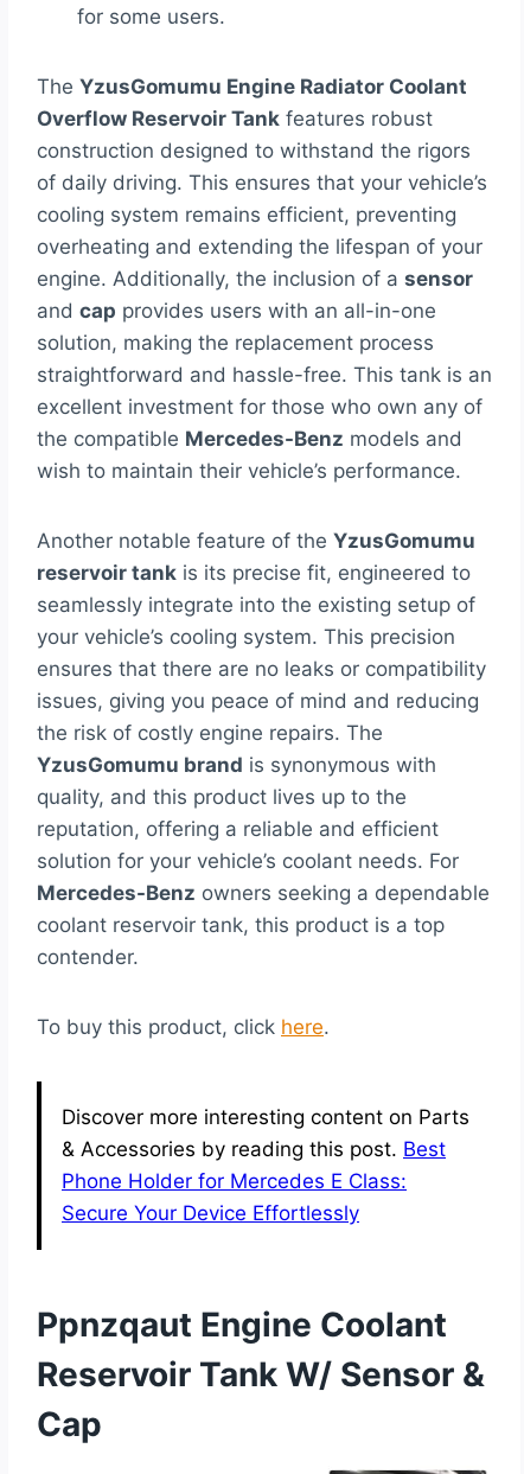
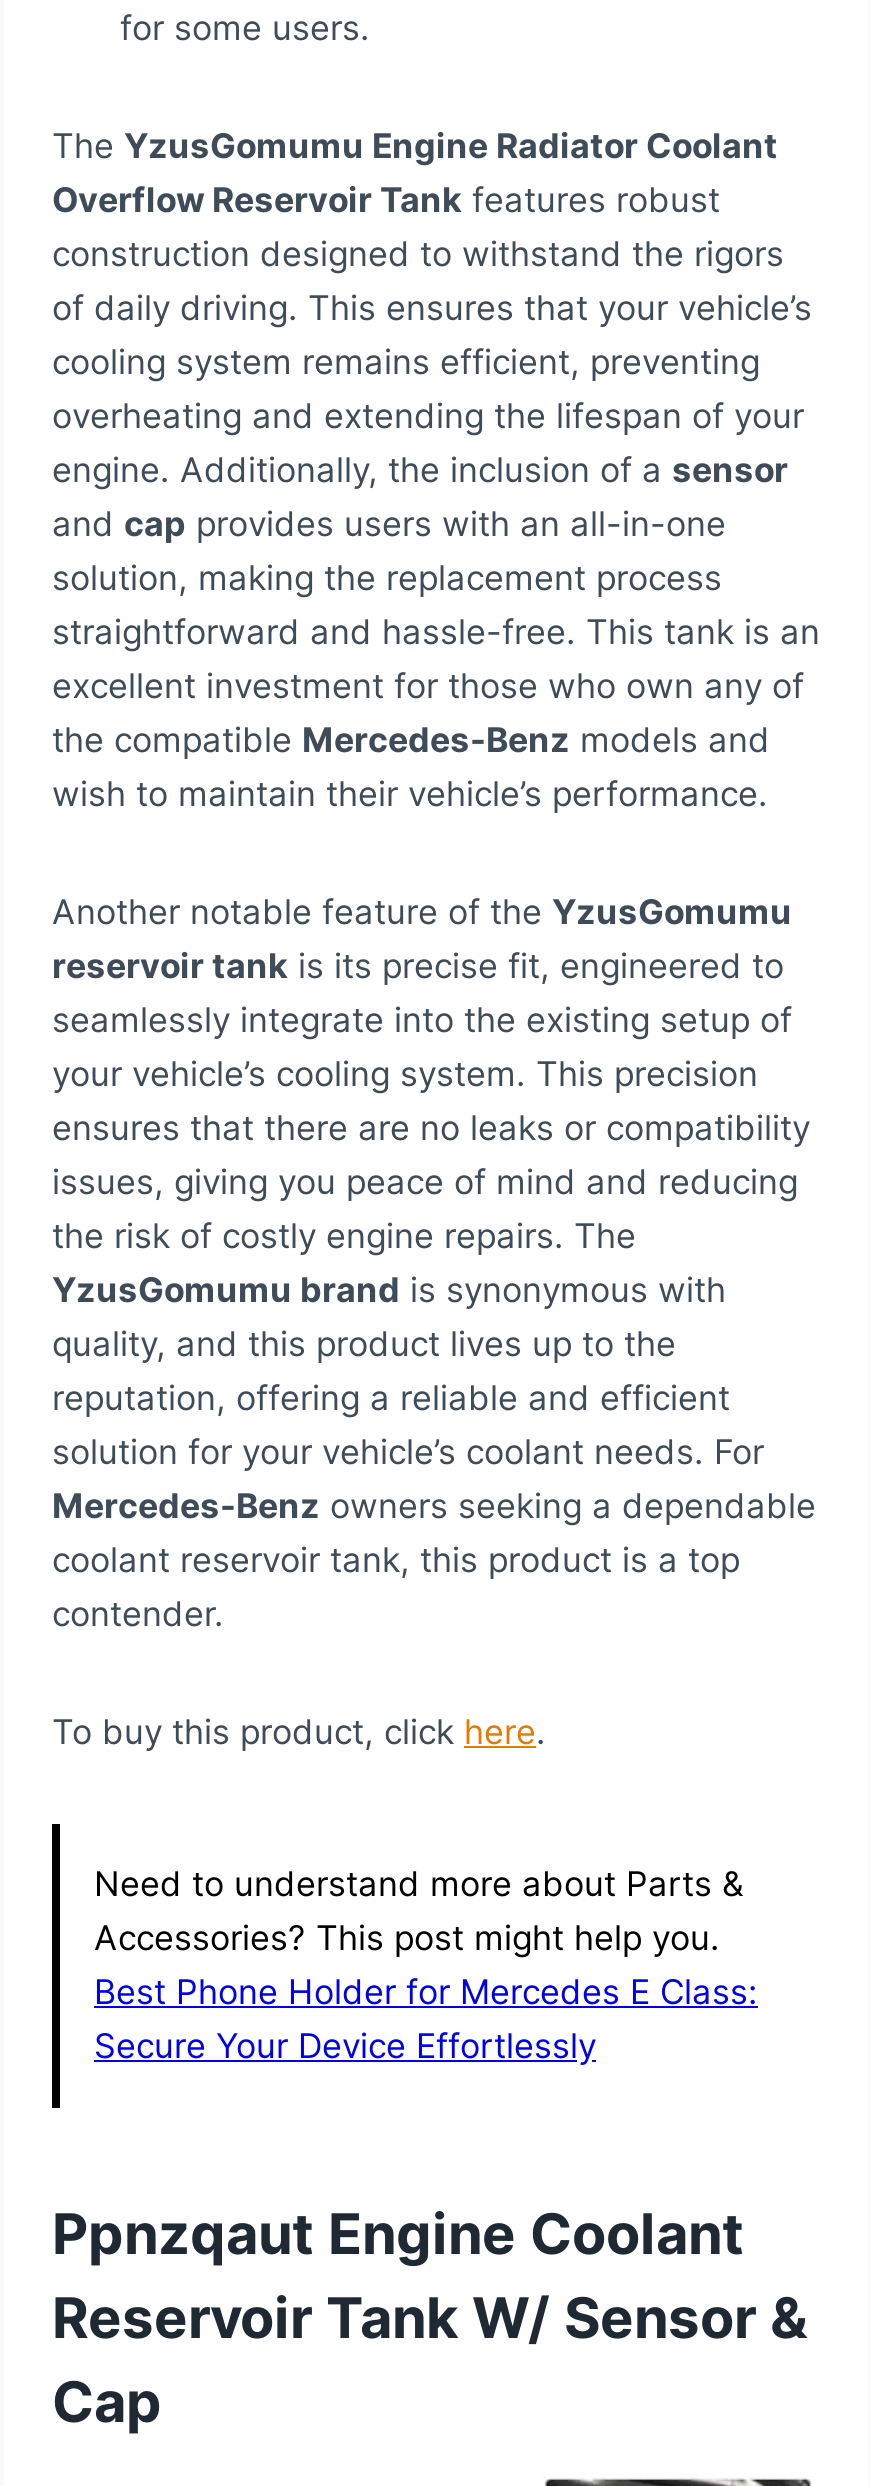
[62,1105,469,1193] Discover more interesting content on Parts | & Accessories by reading this post. Best | Phone Holder for Mercedes E Class: -> [94,1864,758,2012] Need to understand more about Parts & | Accessories? This post might help you. | Best Phone Holder for Mercedes E Class:

